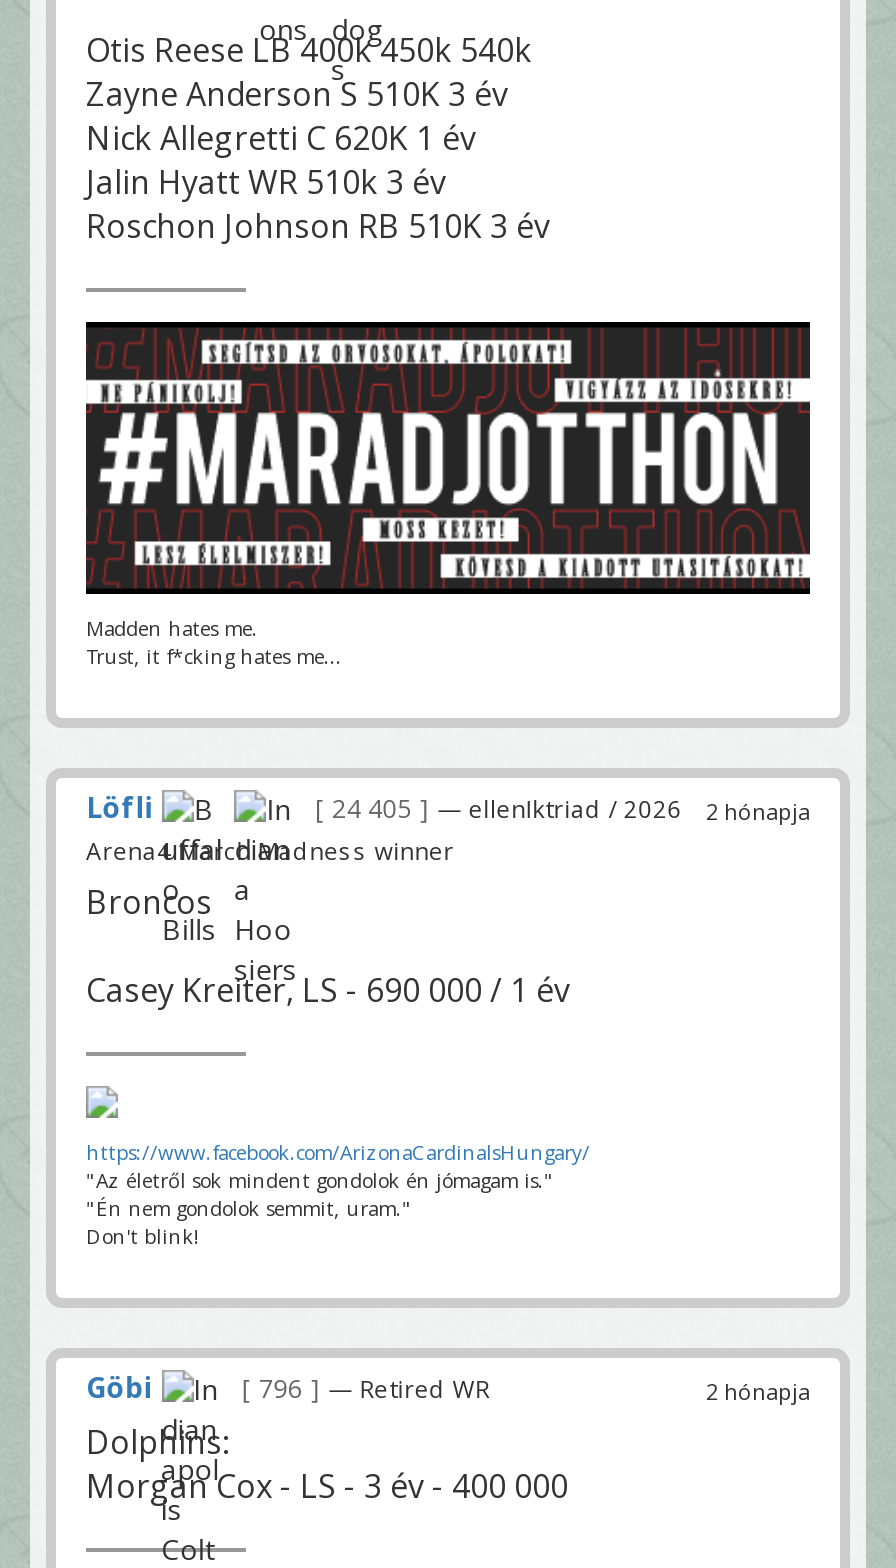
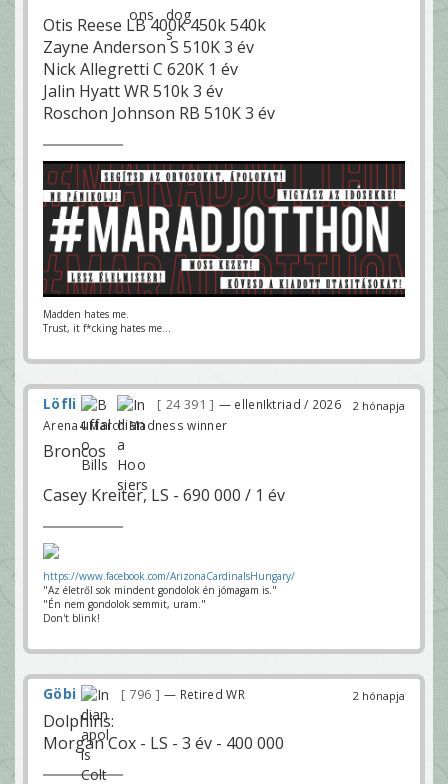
[326,791,810,825] 24 405 — ellenIktriad / 2026 2 hónapja -> [163,395,405,412] 24 391 — ellenIktriad / 2026 2 hónapja

